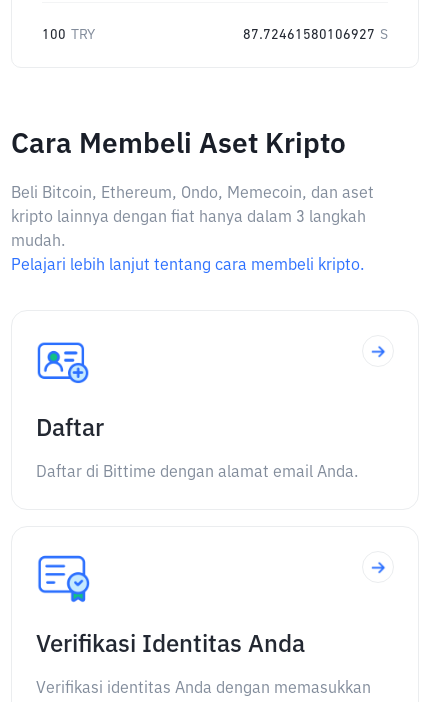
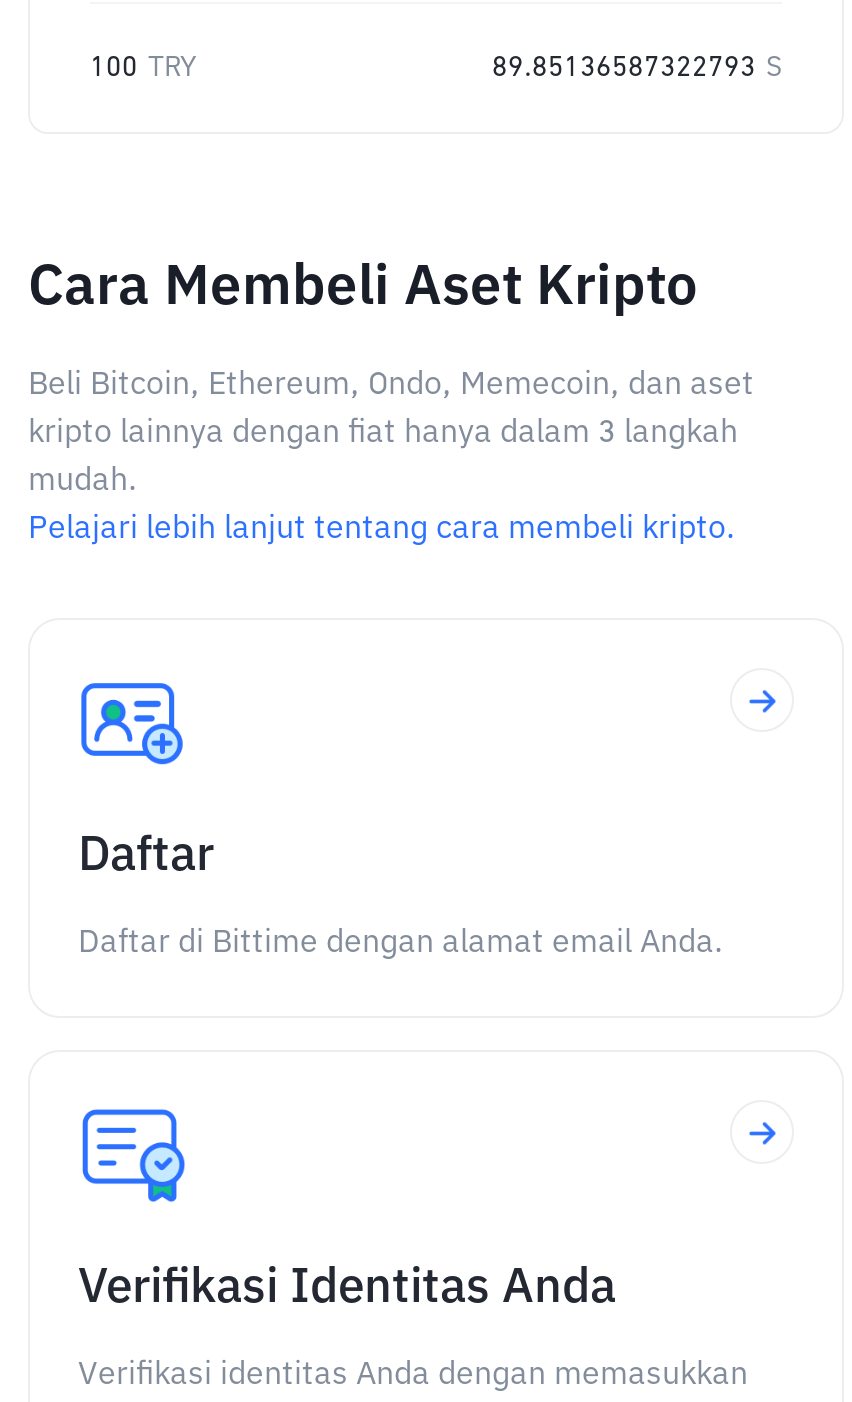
[243,28,388,42] 87.72461580106927 S -> [492,54,782,82] 89.85136587322793 S

